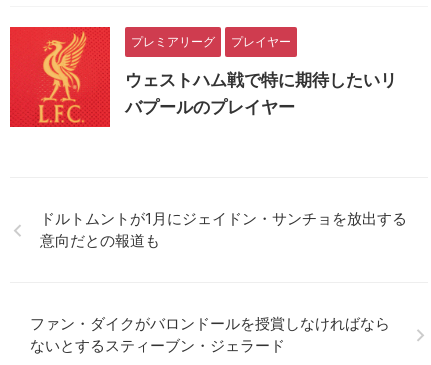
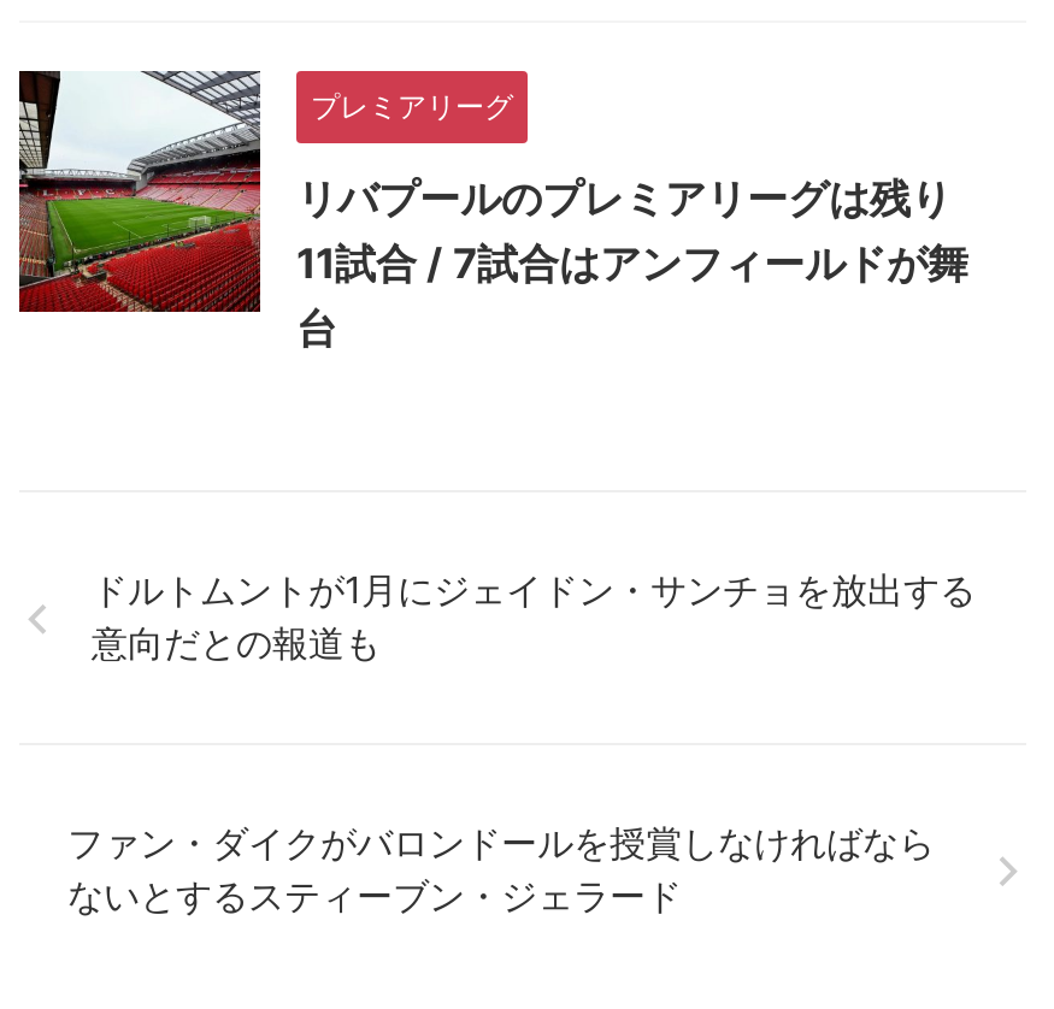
[9,26,397,128] [image] | プレイヤー | ウェストハム戦で特に期待したいリ | バプールのプレイヤー -> [17,69,968,353] [image] | リバプールのプレミアリーグは残り | 11試合 / 7試合はアンフィールドが舞 | 台

